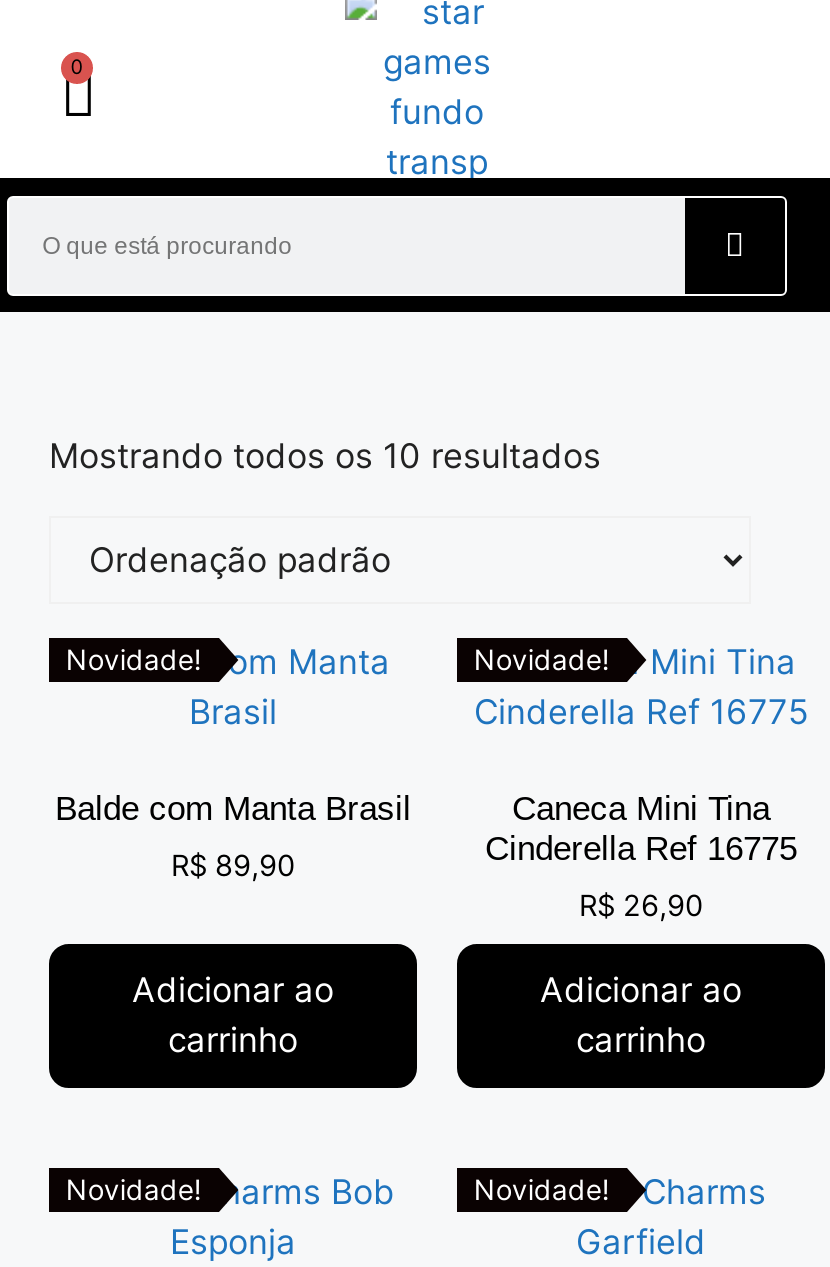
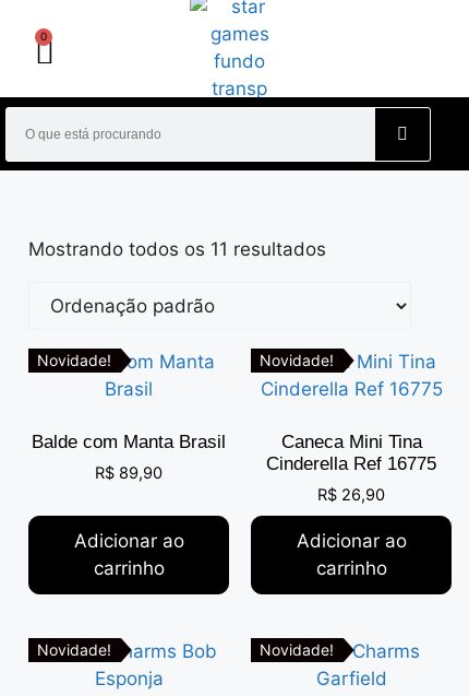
[49,436,601,476] Mostrando todos os 10 resultados -> [28,238,326,260] Mostrando todos os 11 resultados

